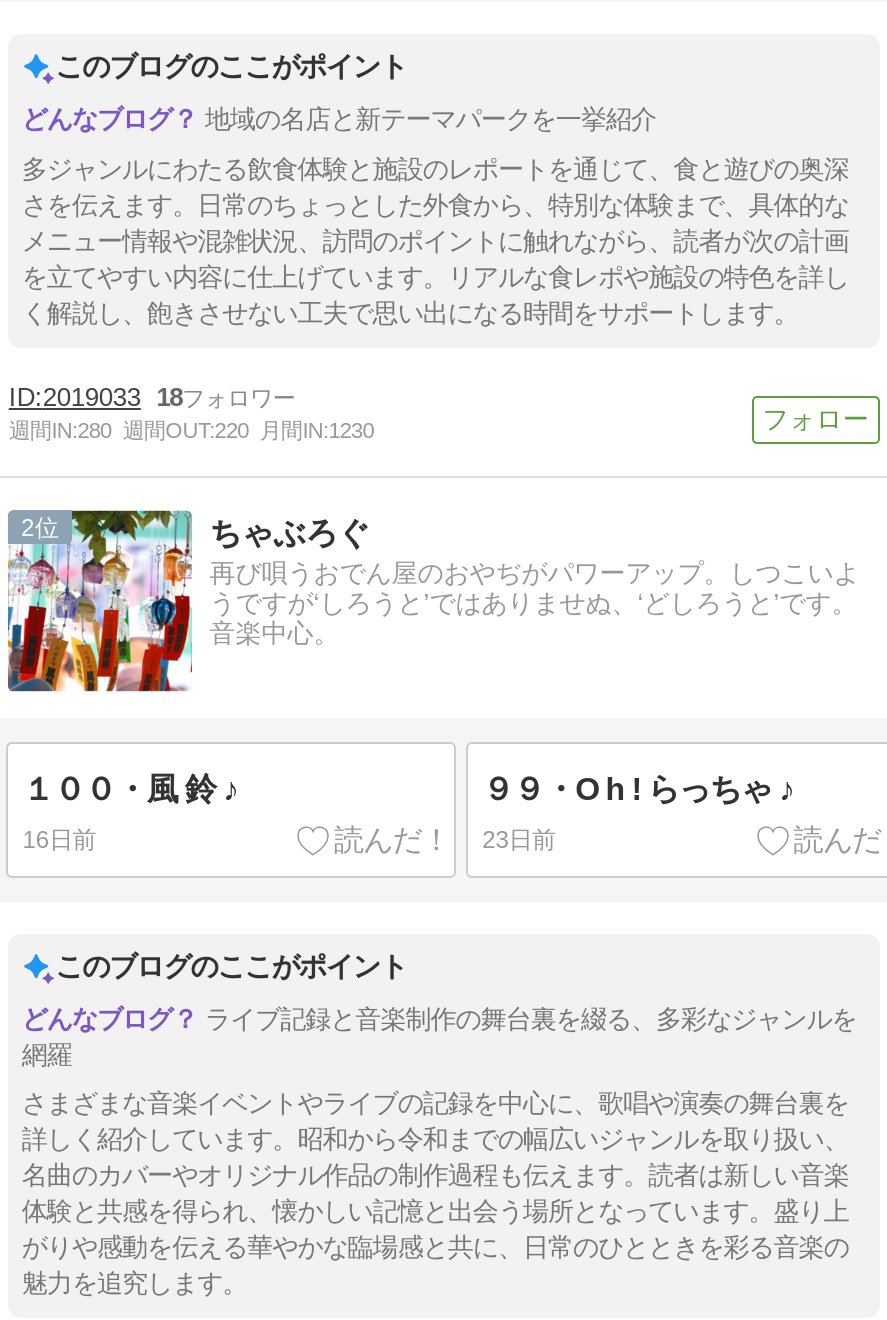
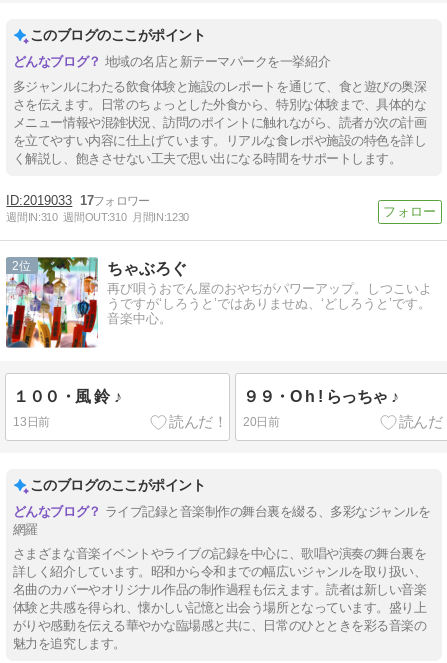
[43,382,182,412] 2019033 18 -> [23,193,93,208] 2019033 17
[9,418,374,442] 週間IN:280 週間OUT:220 月間IN:1230 -> [6,211,189,223] 週間IN:310 週間OUT:310 月間IN:1230
[23,825,96,853] 16日前 -> [13,415,50,429] 13日前
[482,825,555,853] 23日前 -> [243,415,280,429] 20日前

